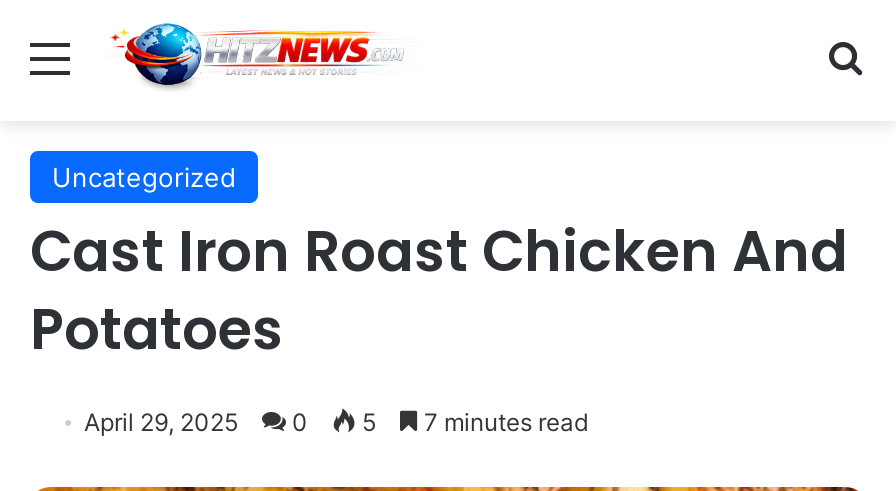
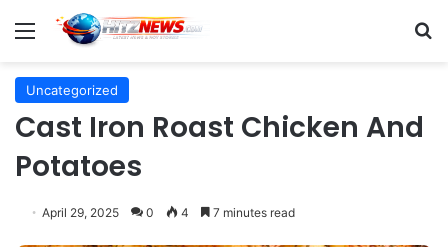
[84,406,588,436] April 29, 2025 0 5 7 minutes read -> [42,204,295,219] April 29, 2025 0 4 7 minutes read

